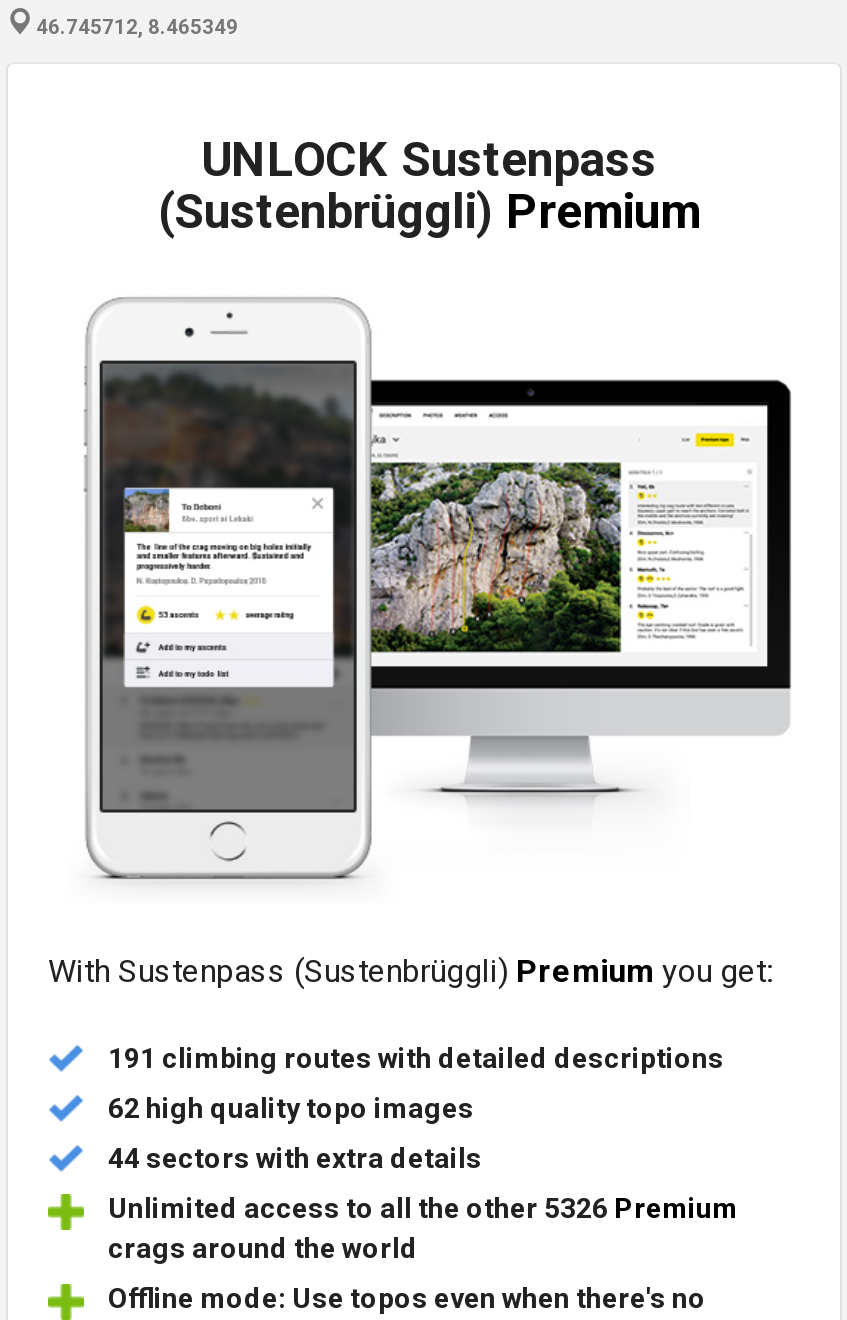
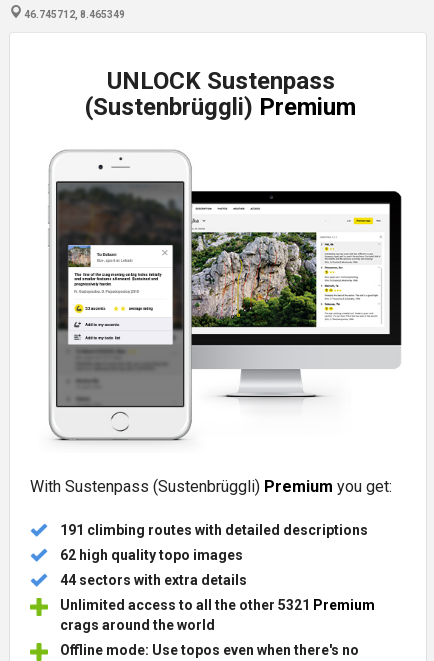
[108,1192,738,1224] Unlimited access to all the other 5326 Premium -> [60,597,375,613] Unlimited access to all the other 5321 Premium

